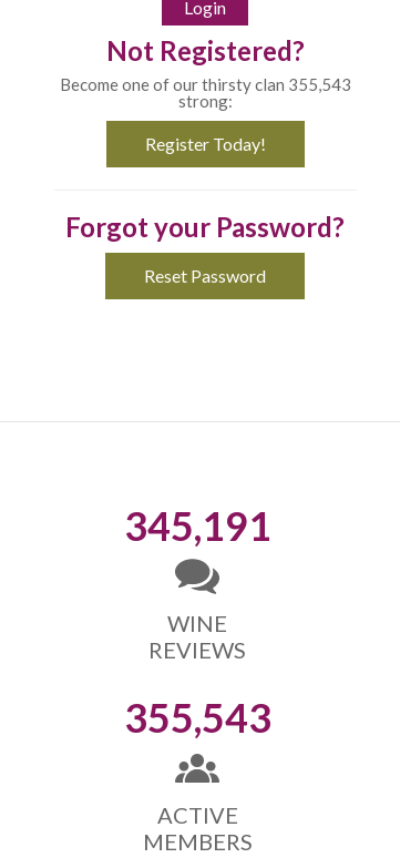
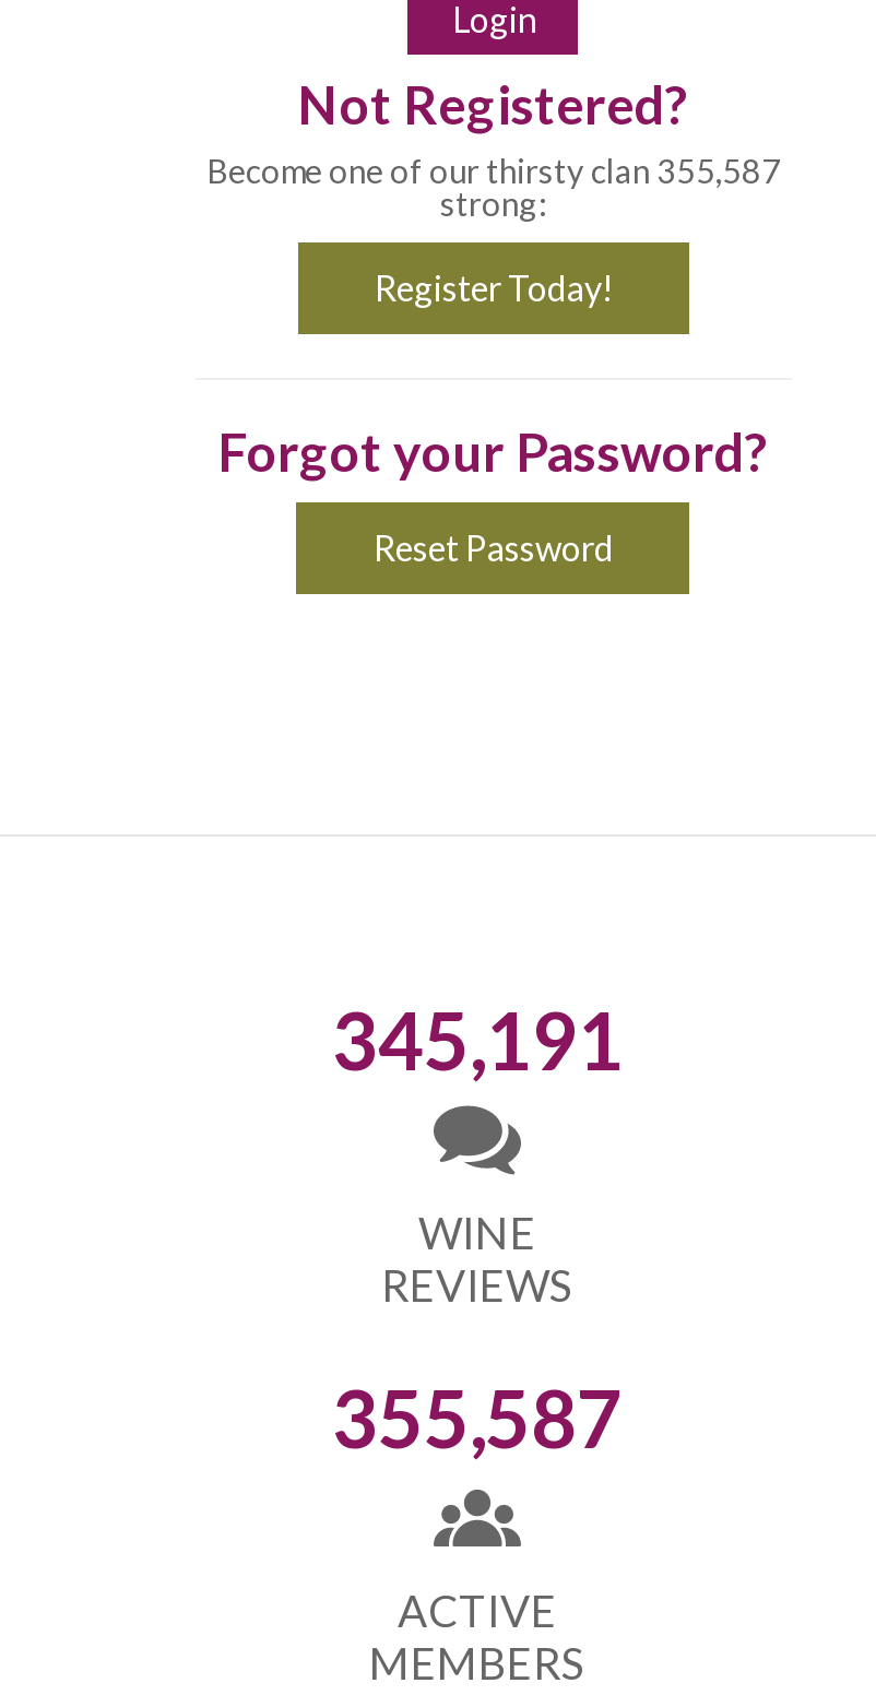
[60,74,351,94] Become one of our thirsty clan 355,543 -> [206,151,781,190] Become one of our thirsty clan 355,587
[124,693,271,742] 355,543 -> [332,1370,623,1466] 355,587

